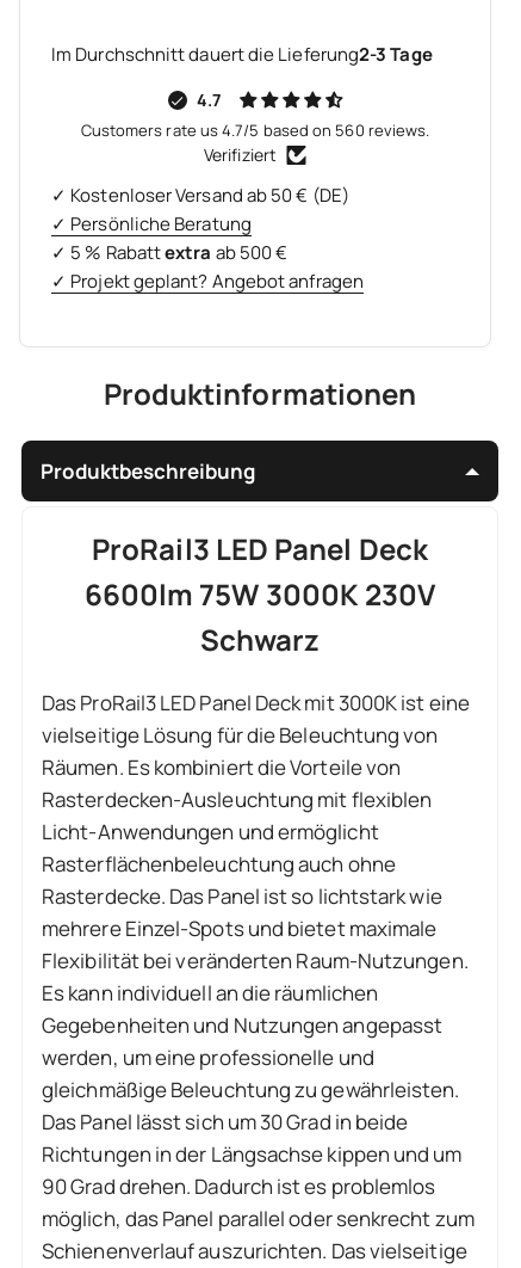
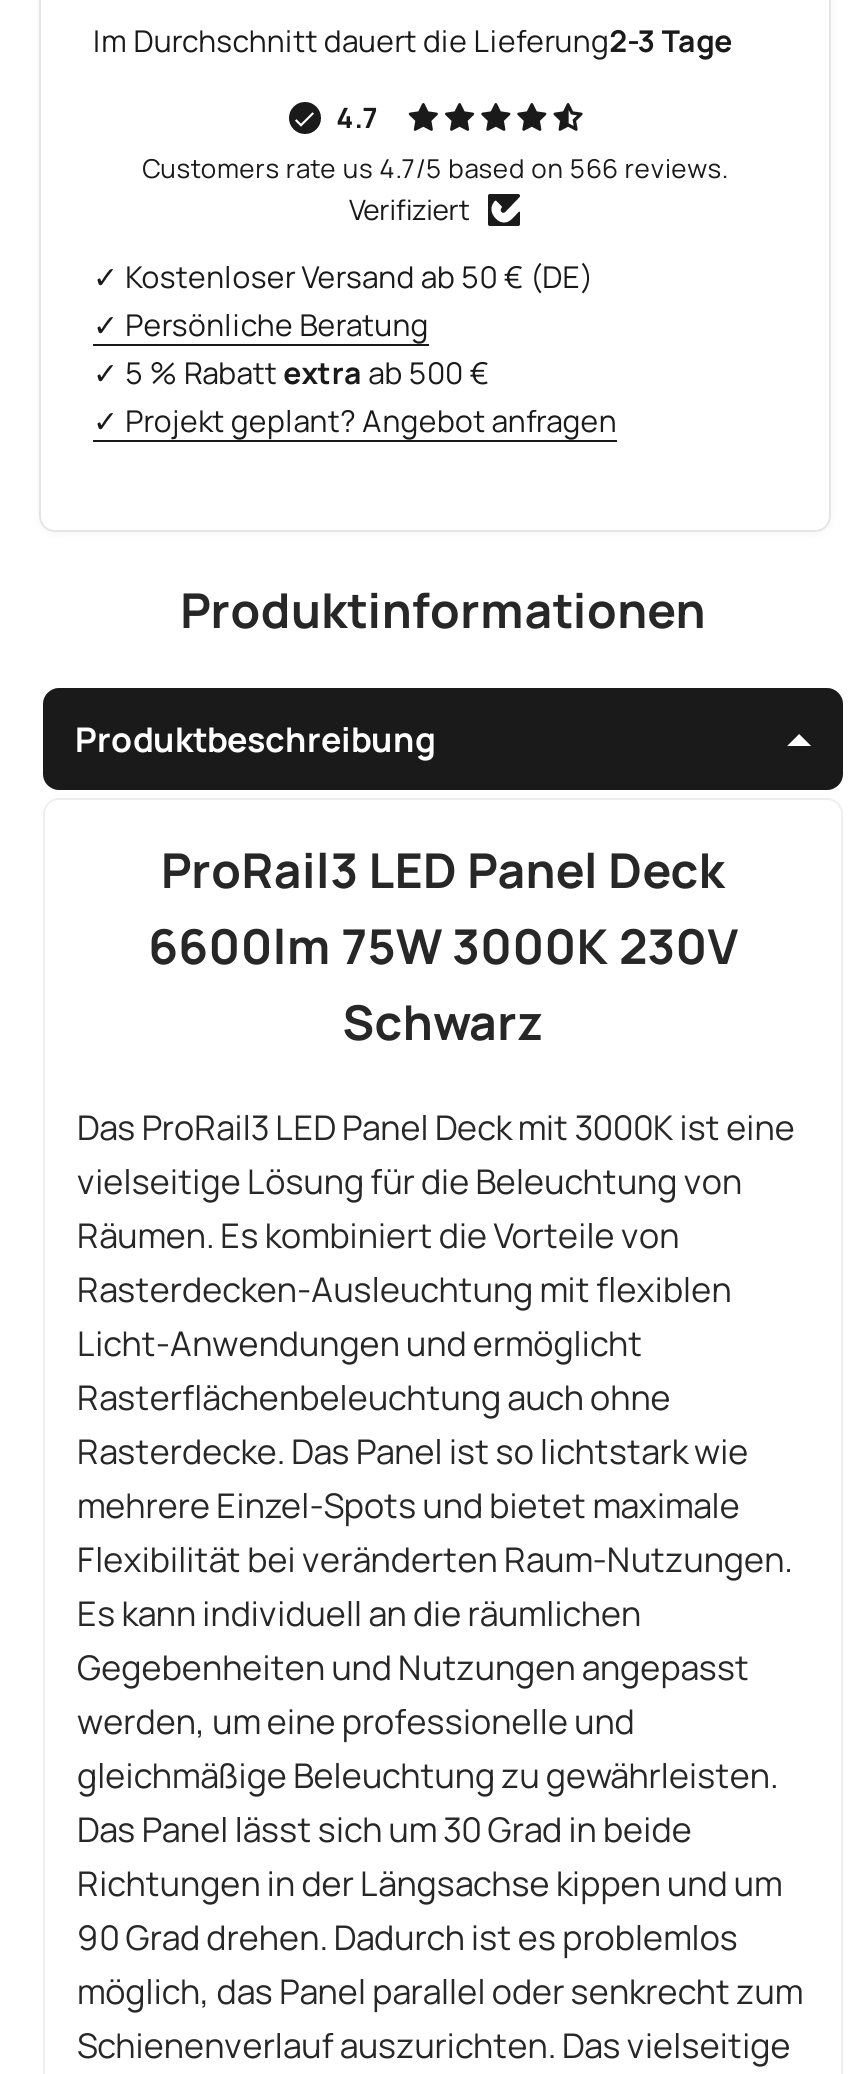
[81,119,430,141] Customers rate us 4.7/5 based on 560 reviews. -> [142,149,728,185] Customers rate us 4.7/5 based on 566 reviews.

